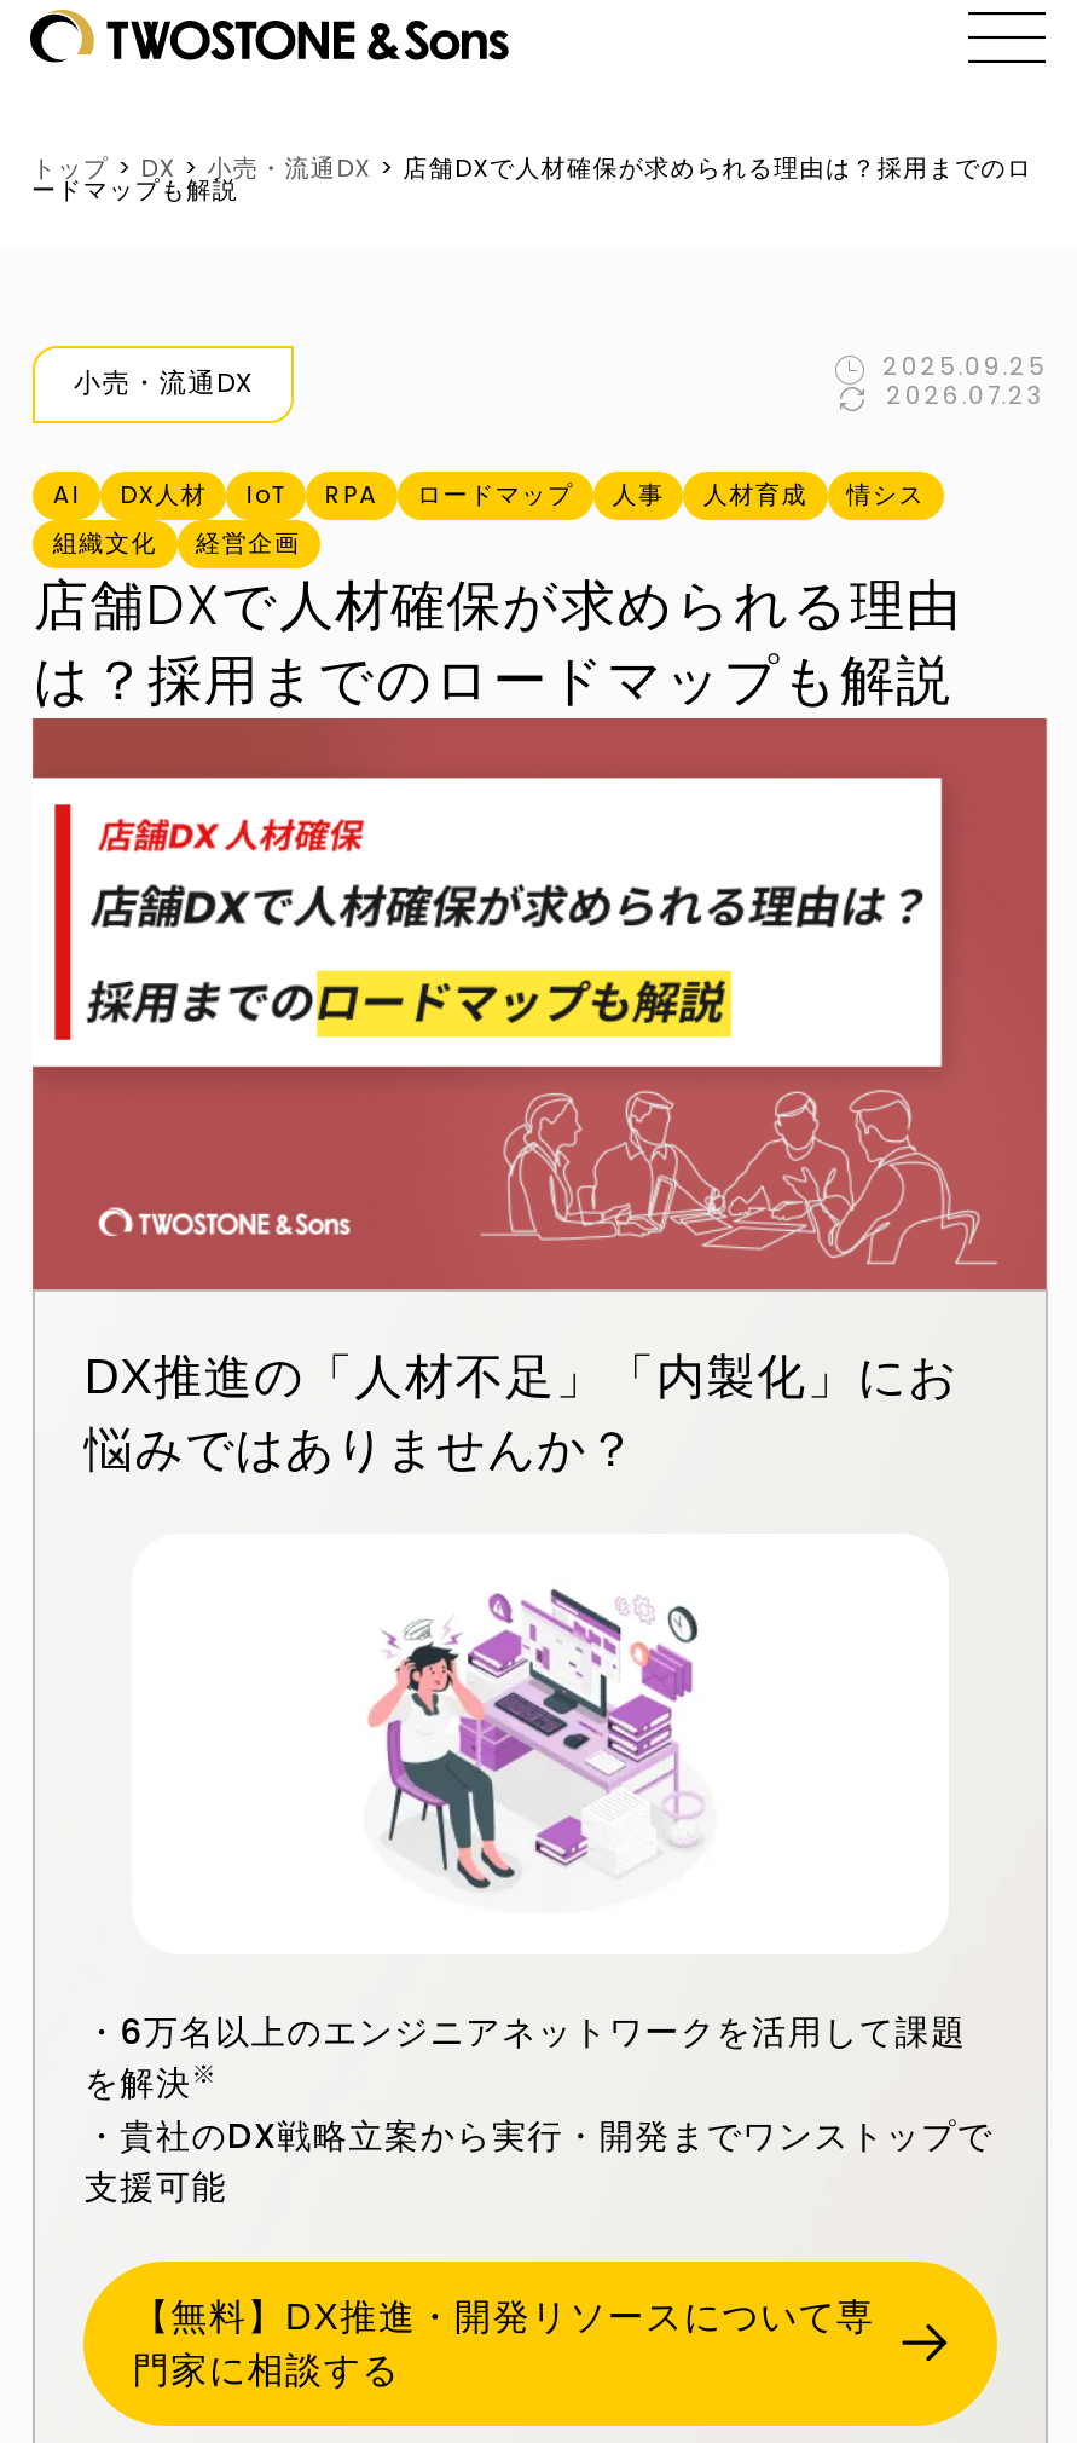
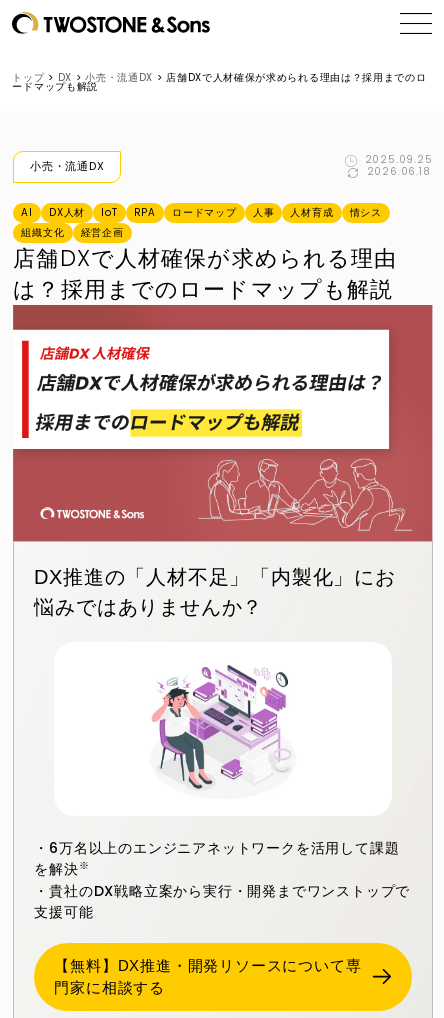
[887,376,1044,413] 2026.07.23 -> [367,164,431,179] 2026.06.18

